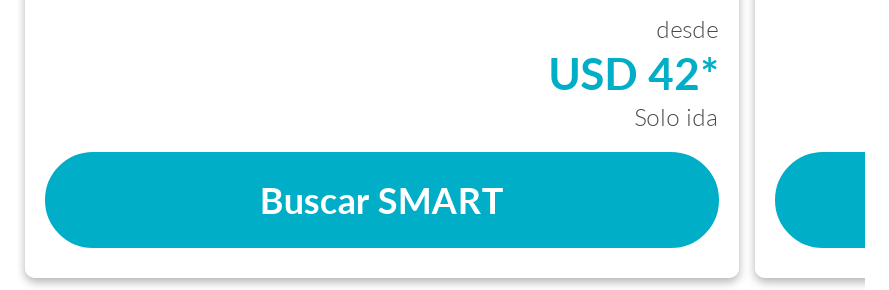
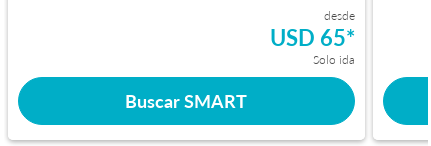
[548,46,718,100] USD 42* -> [270,24,355,51] USD 65*

